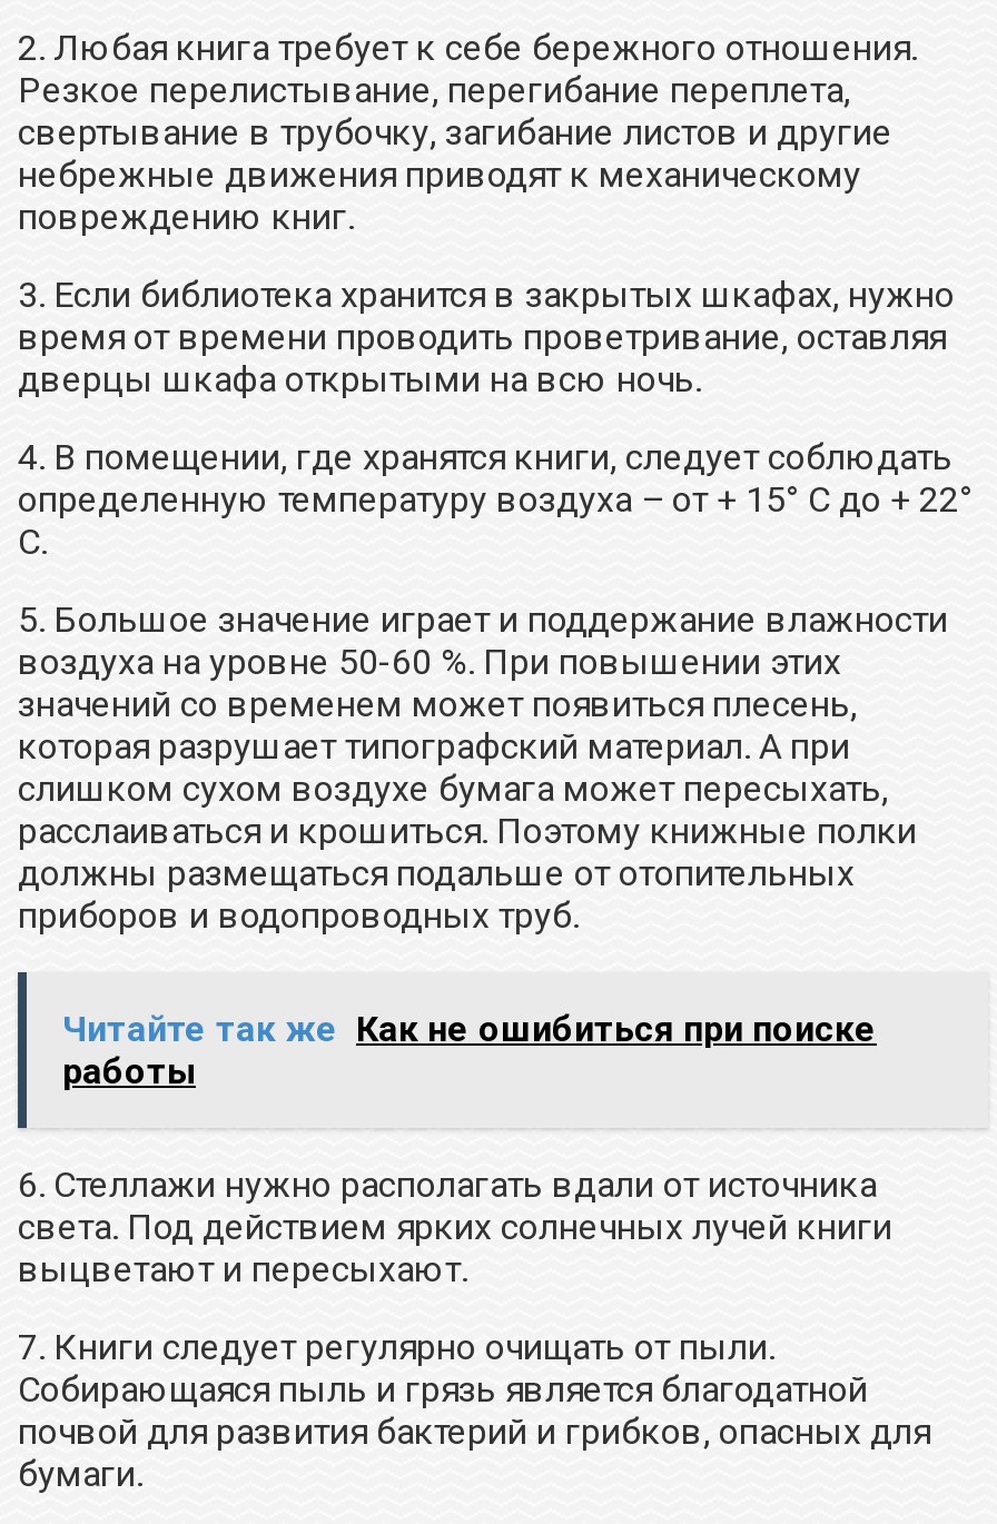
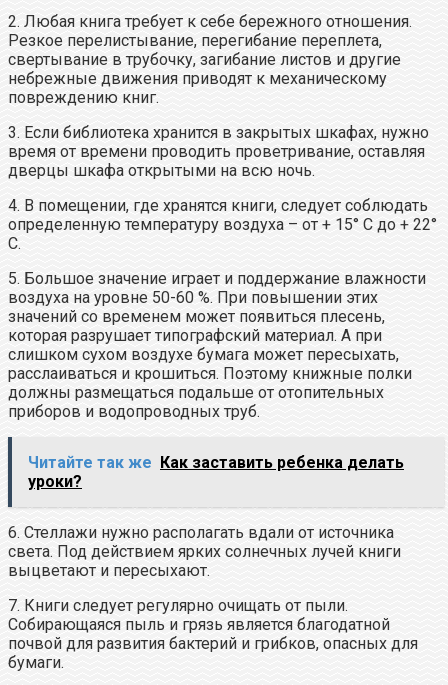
[62,1007,877,1092] Читайте так же Как не ошибиться при поиске | работы -> [28,453,404,491] Читайте так же Как заставить ребенка делать | уроки?

